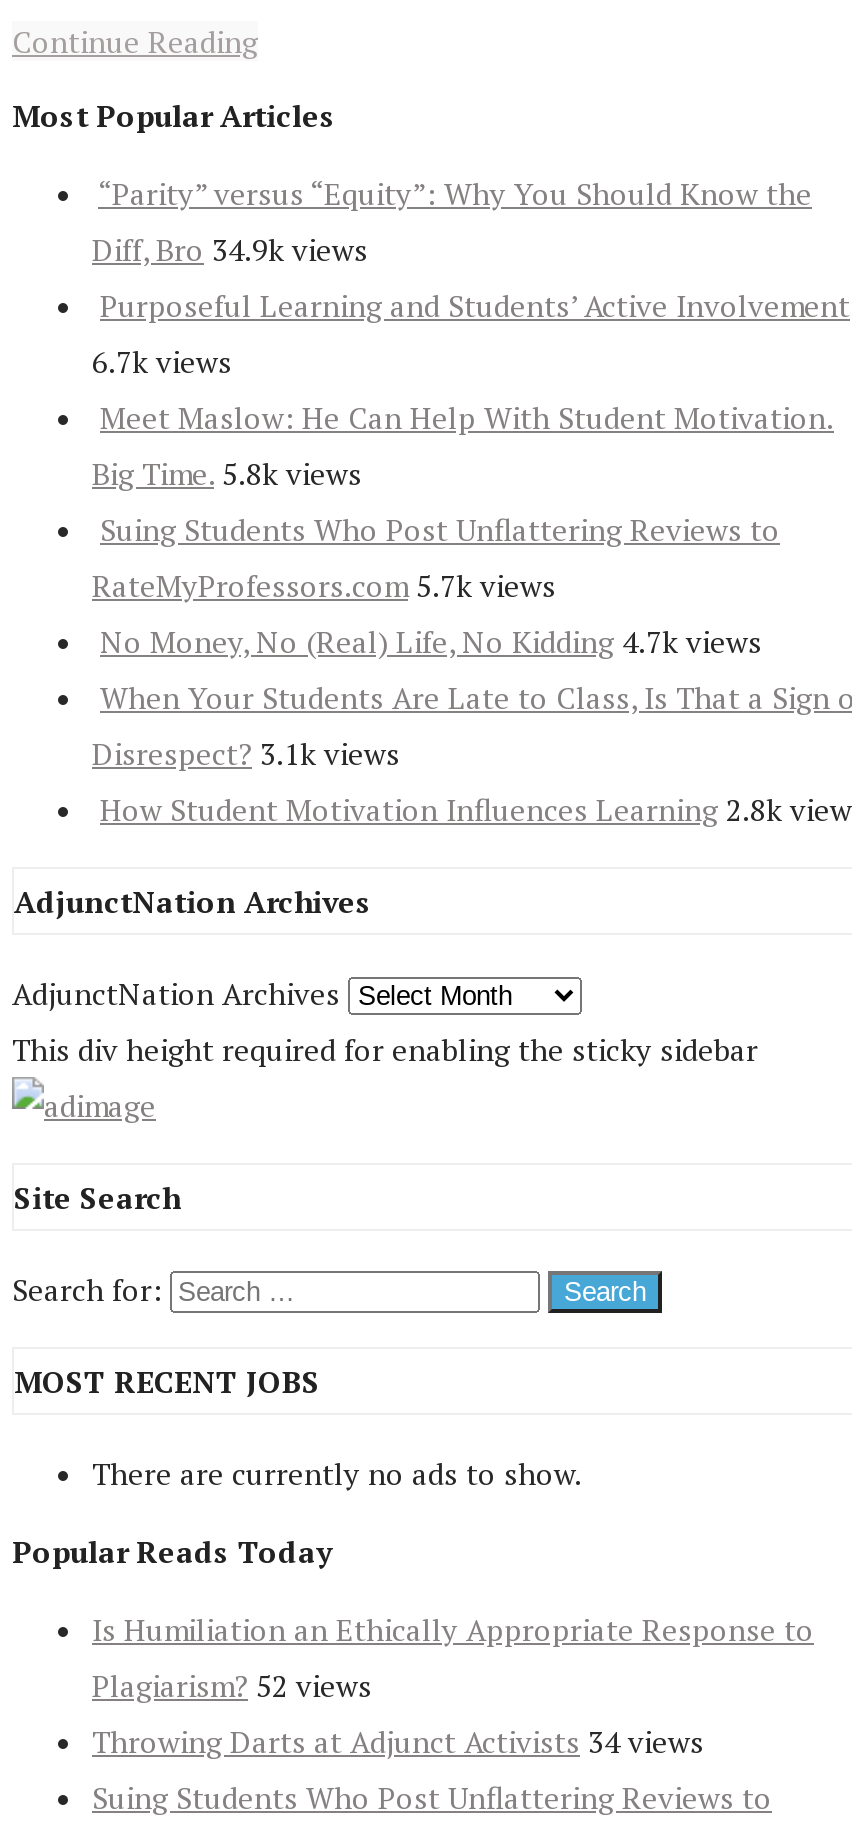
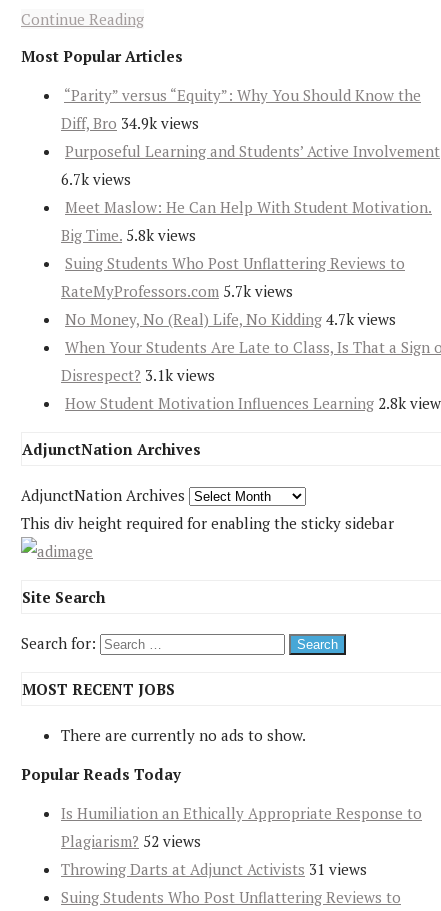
[92,1721,704,1761] Throwing Darts at Adjunct Activists 34 views -> [61,859,367,879] Throwing Darts at Adjunct Activists 31 views

